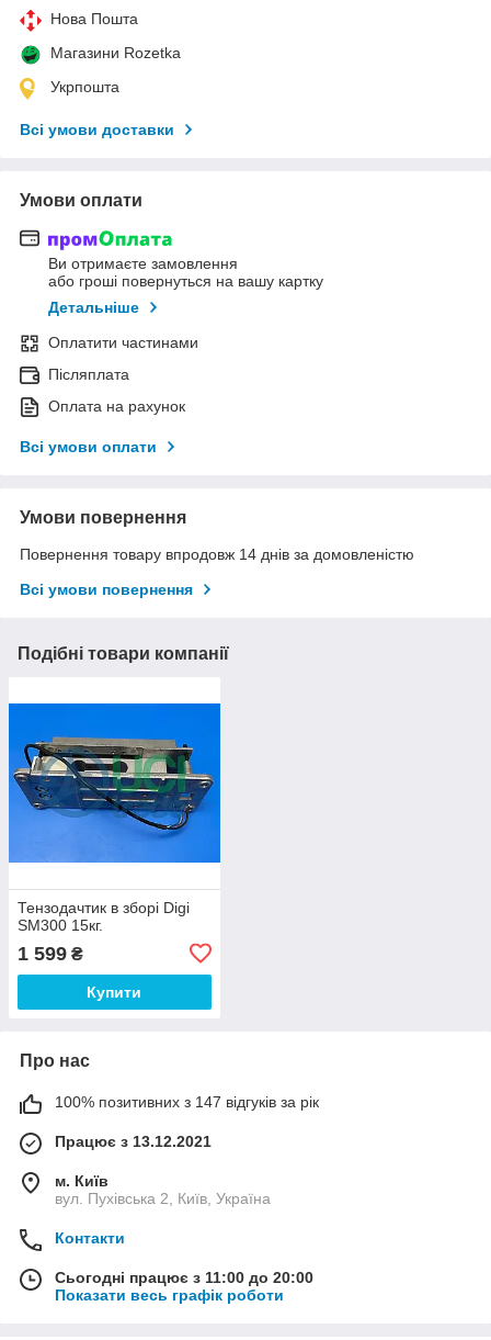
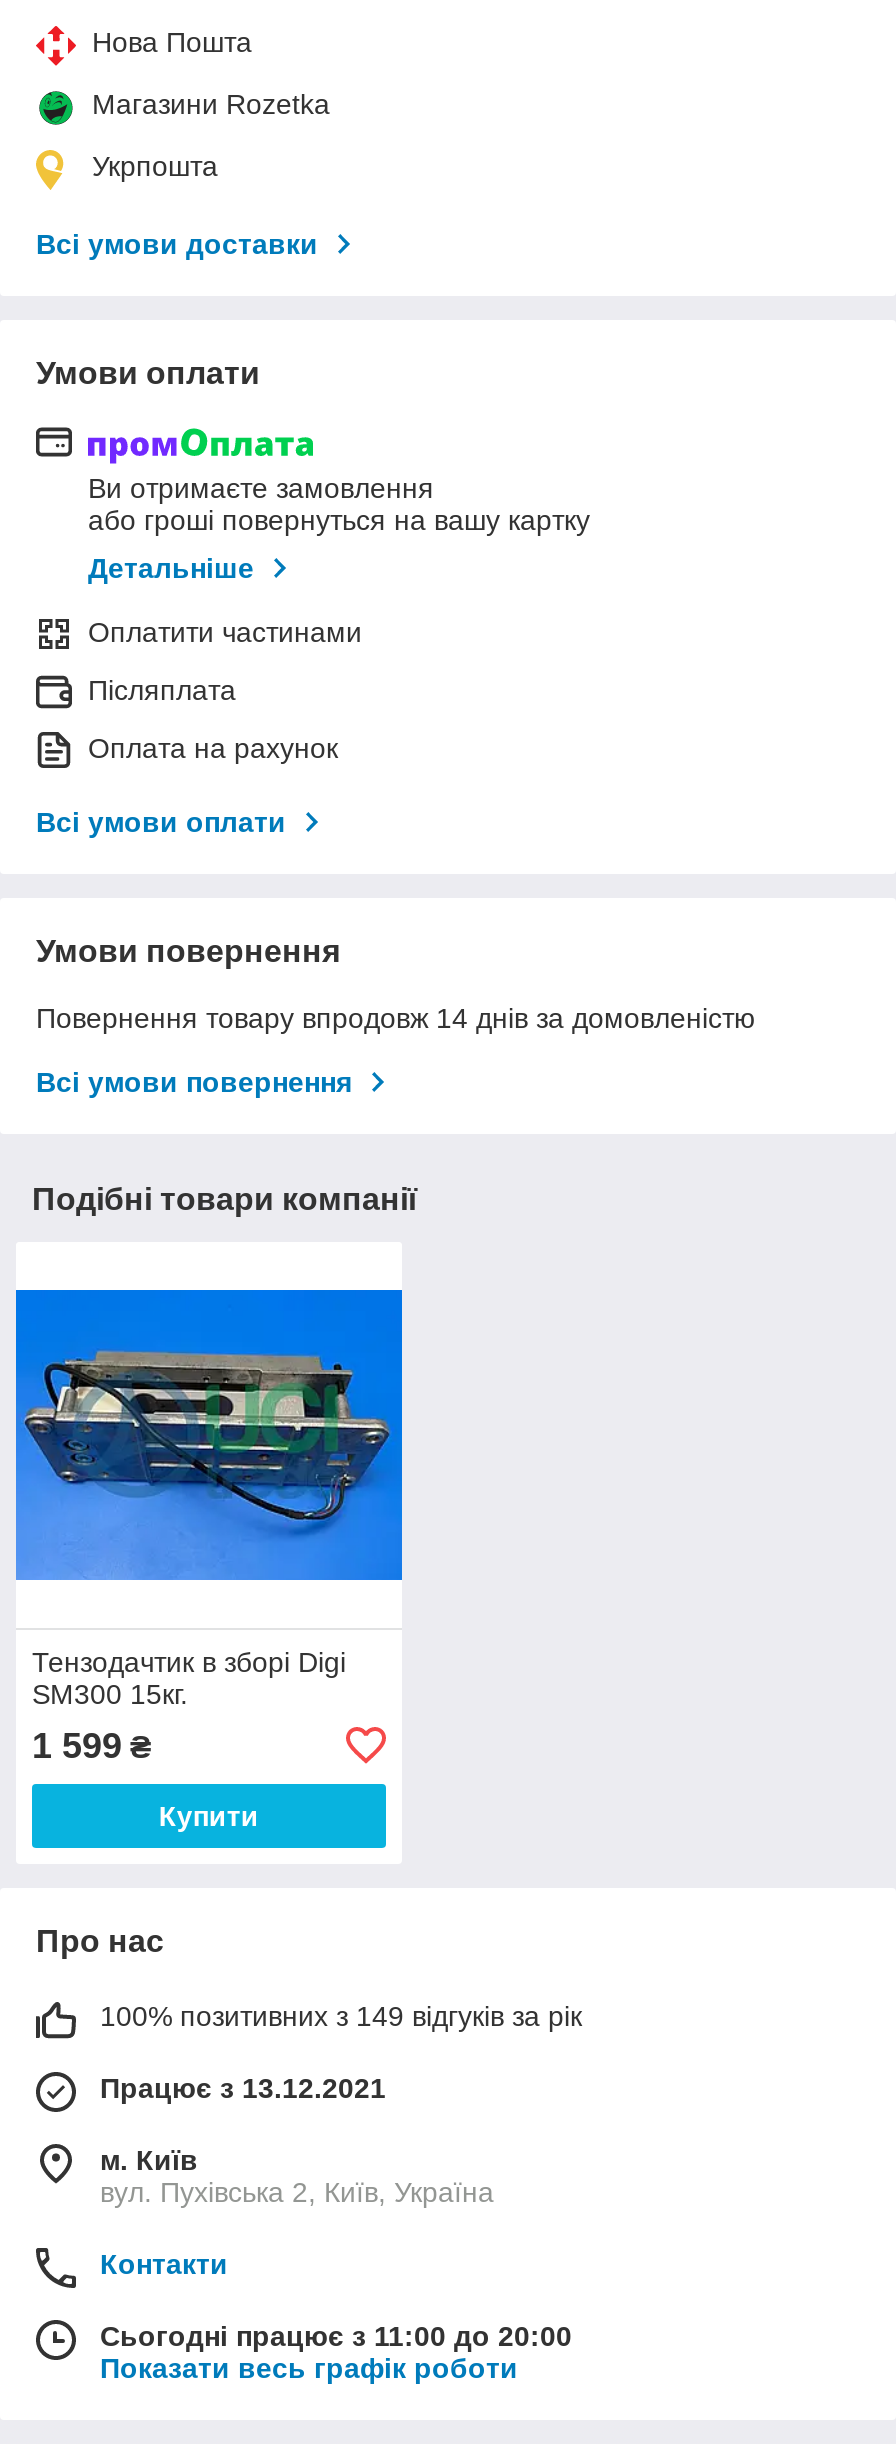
[55,1093,319,1110] 100% позитивних з 147 відгуків за рік -> [100,2000,582,2032] 100% позитивних з 149 відгуків за рік

